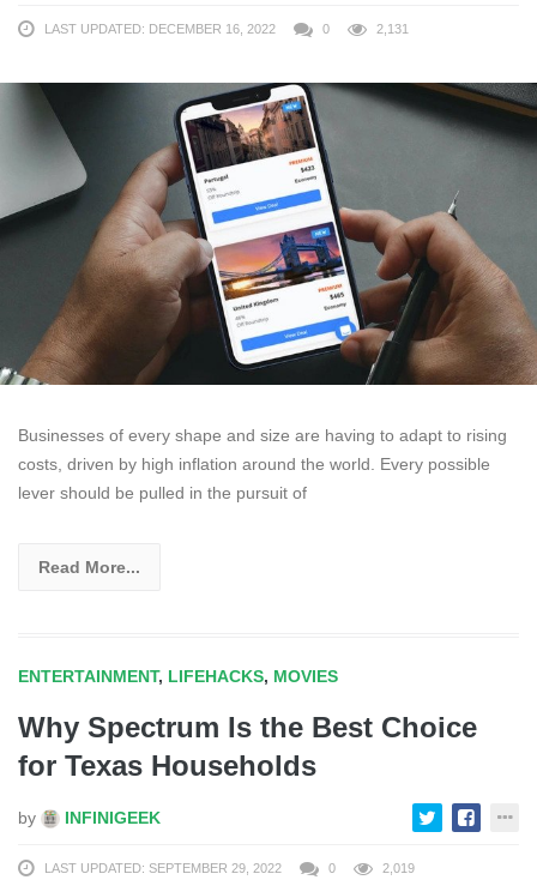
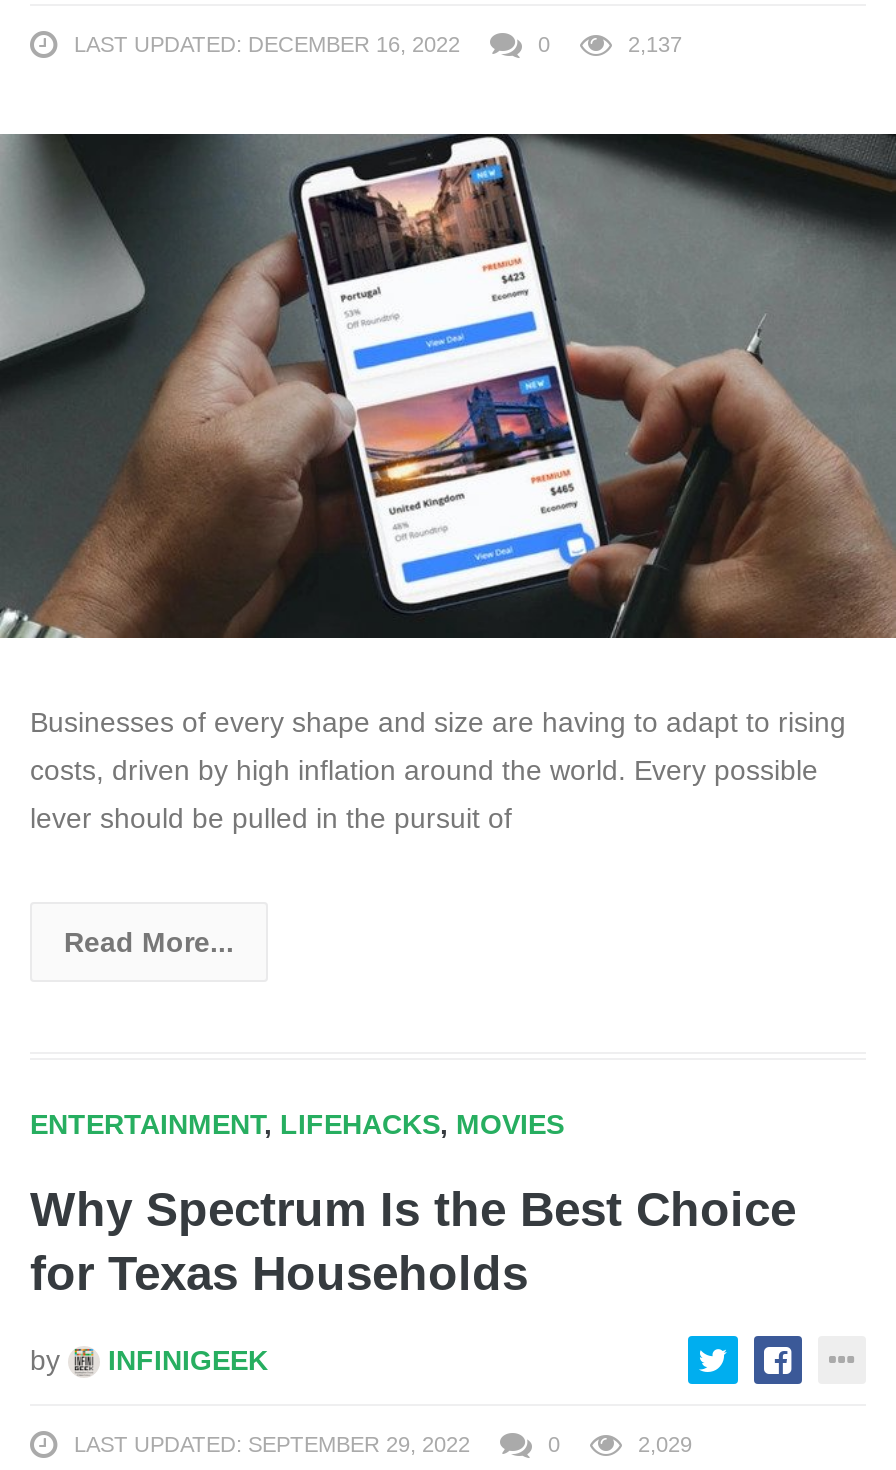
[373,21,409,36] 2,131 -> [622,32,682,56] 2,137
[379,861,415,875] 2,019 -> [632,1432,692,1456] 2,029

